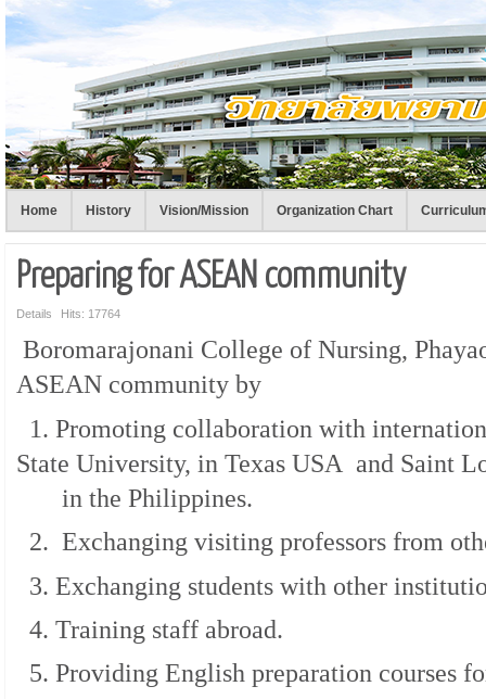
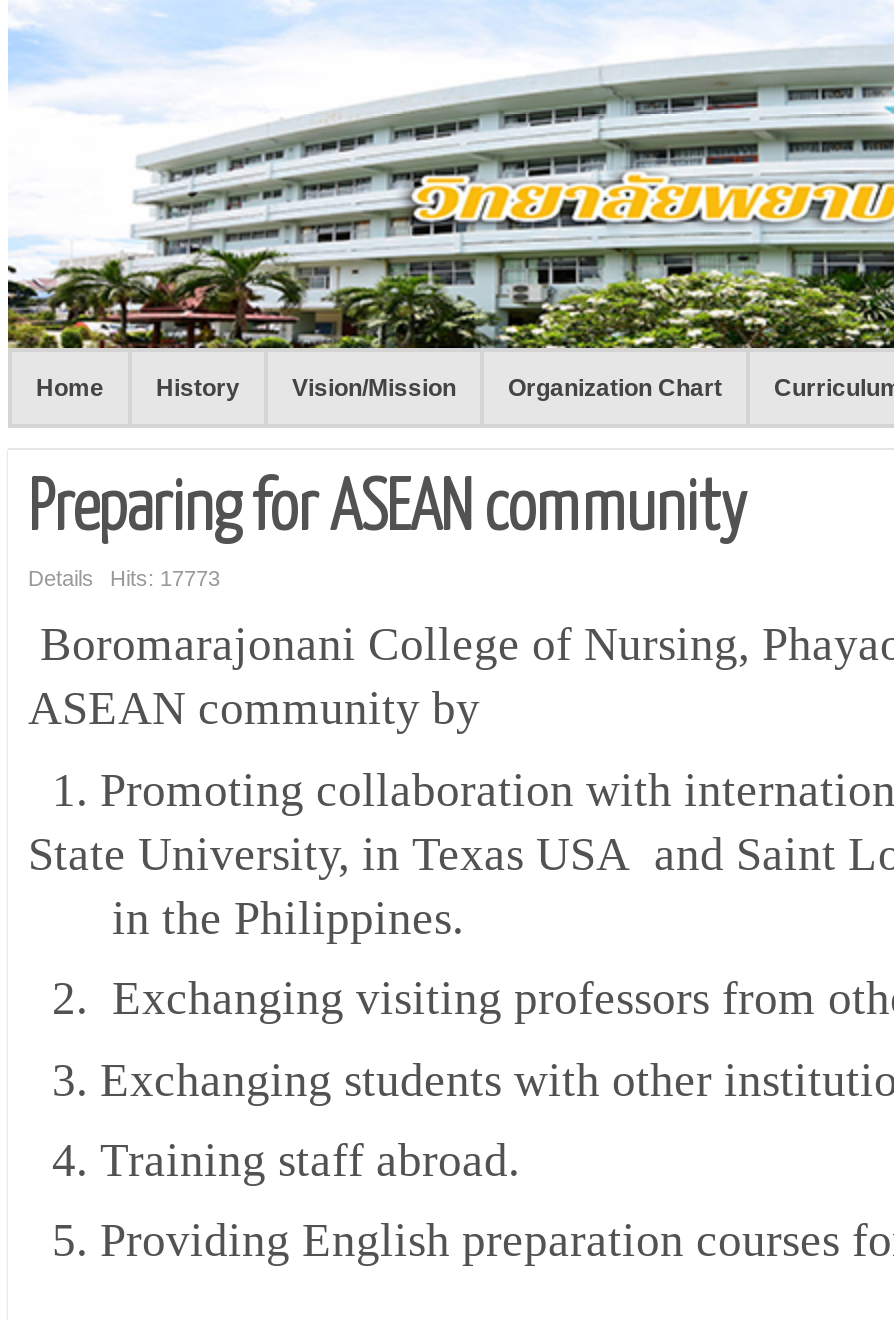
[16,307,120,320] Details Hits: 17764 -> [28,566,220,590] Details Hits: 17773

